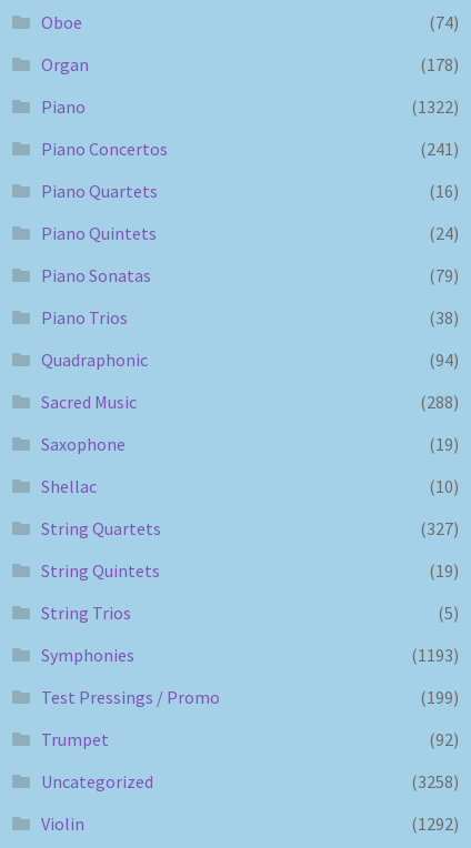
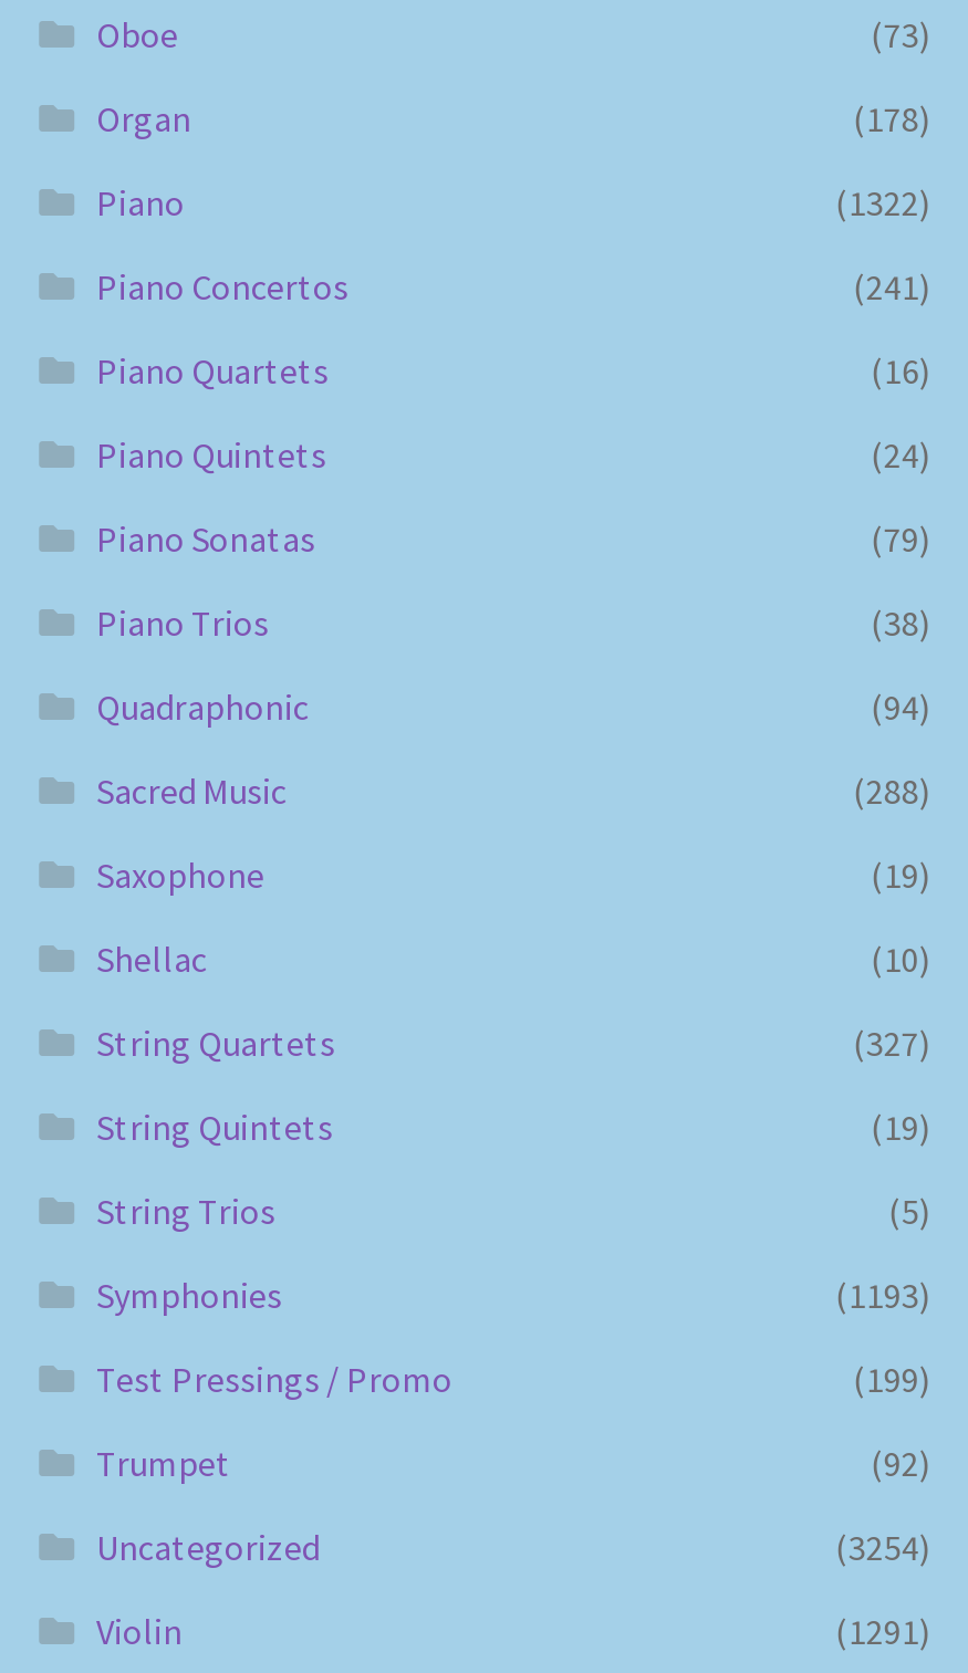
[429,11,459,33] (74) -> [870,12,930,56] (73)
[411,770,459,792] (3258) -> [835,1524,930,1569] (3254)
[411,812,459,834] (1292) -> [835,1608,930,1653] (1291)

